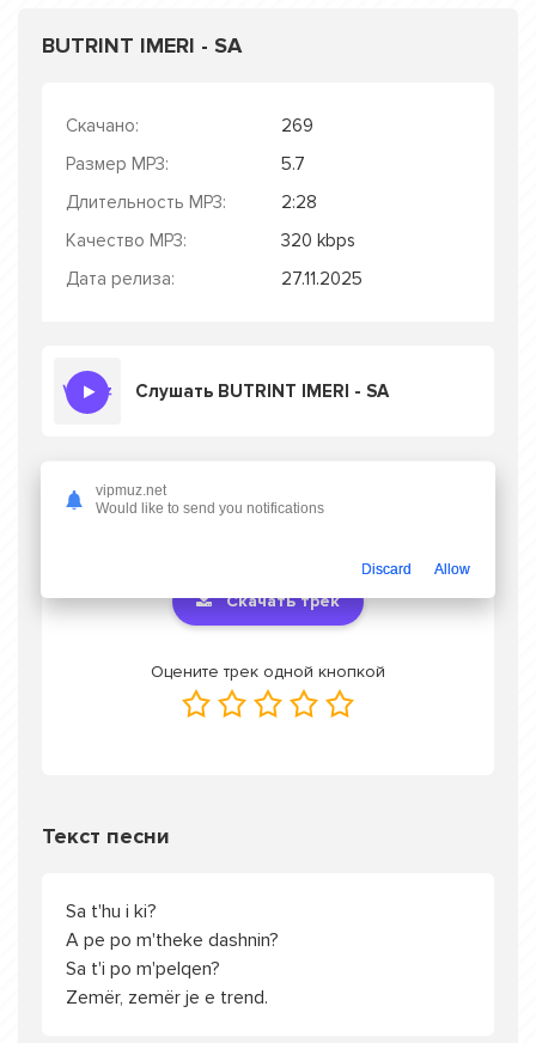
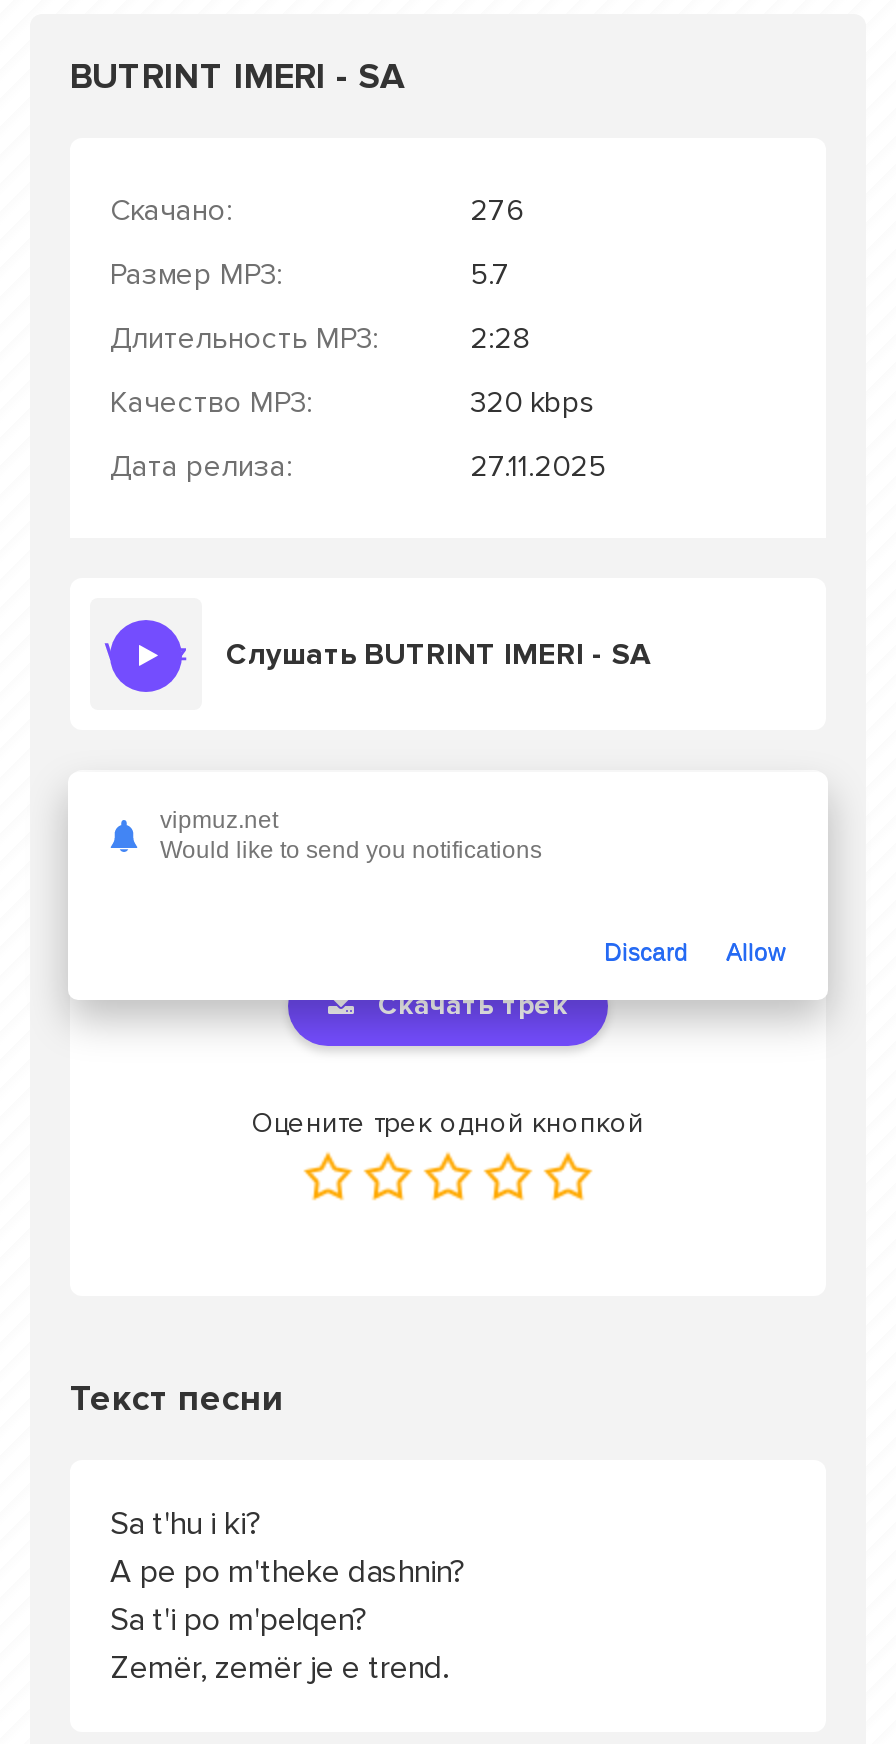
[281,115,313,136] 269 -> [470,192,524,228] 276

